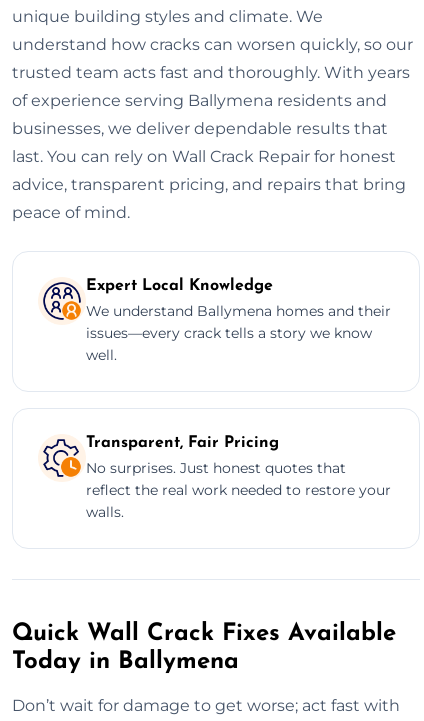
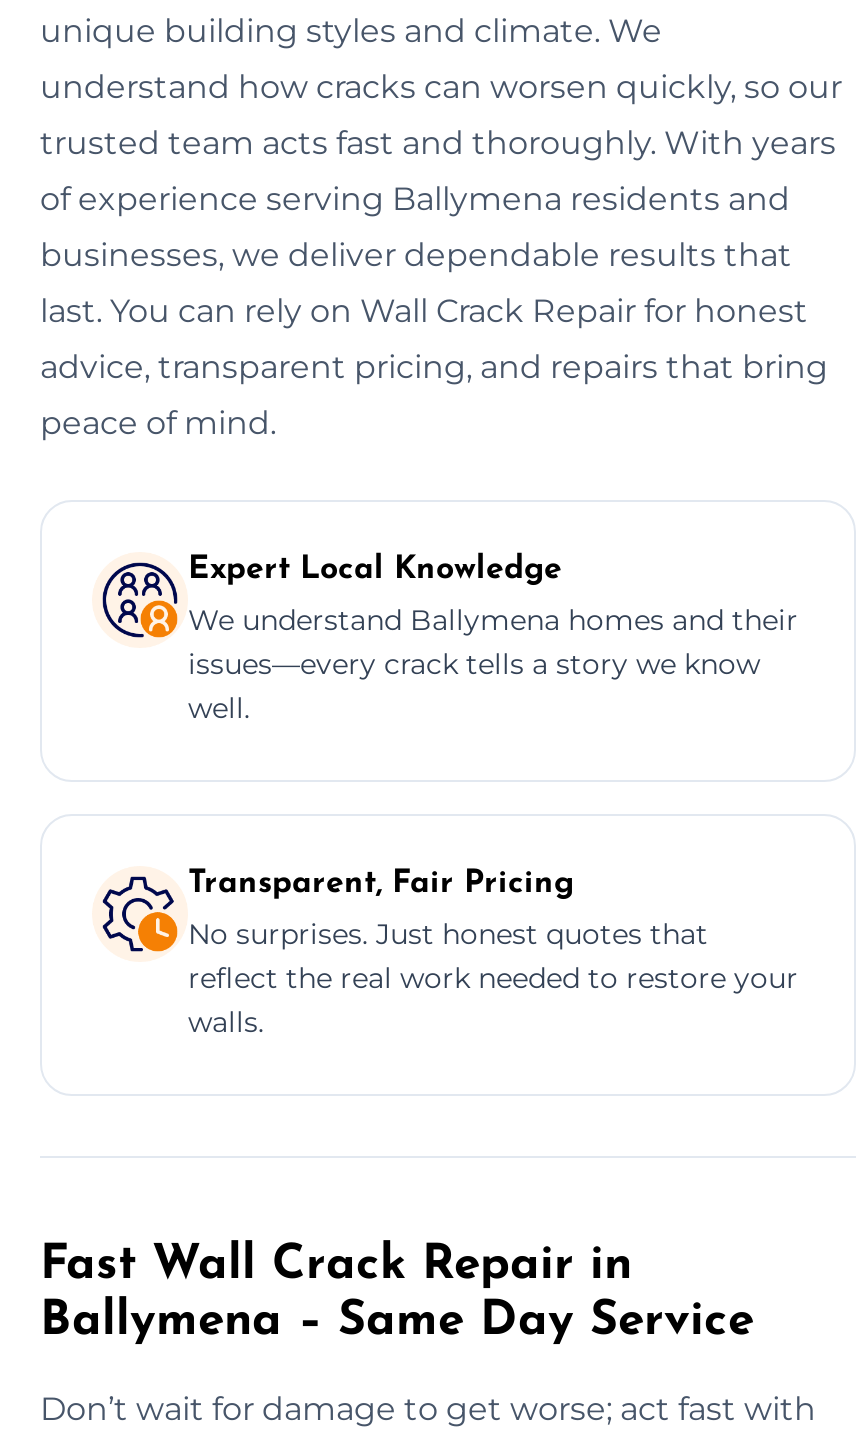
[12,622,396,674] Quick Wall Crack Fixes Available | Today in Ballymena -> [40,1241,754,1345] Fast Wall Crack Repair in | Ballymena – Same Day Service

